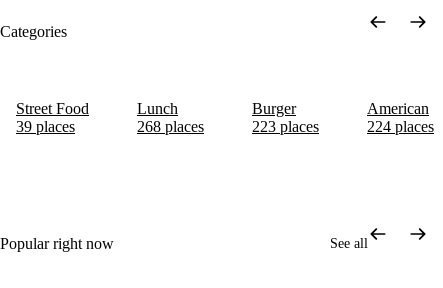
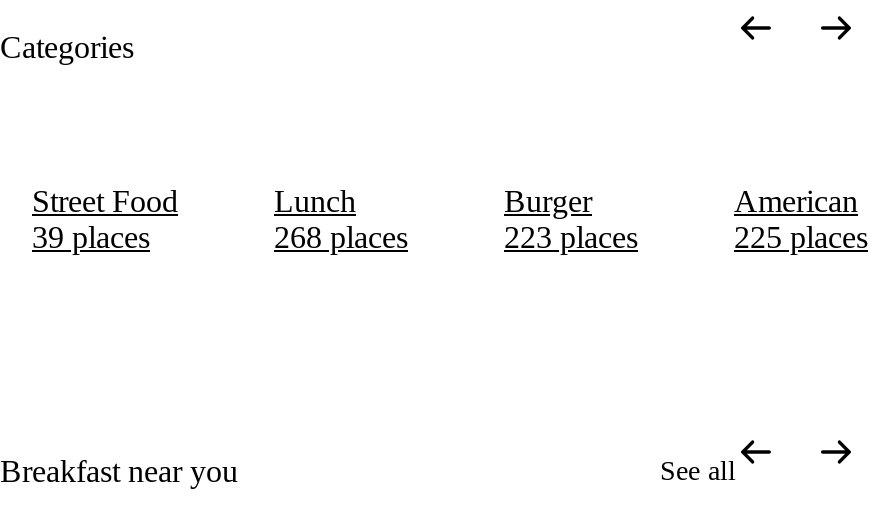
[367,118,434,135] 224 places -> [734,220,868,254] 225 places
[0,235,114,252] Popular right now -> [0,454,238,488] Breakfast near you

